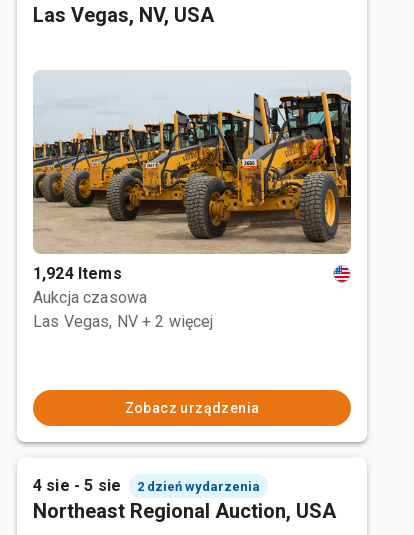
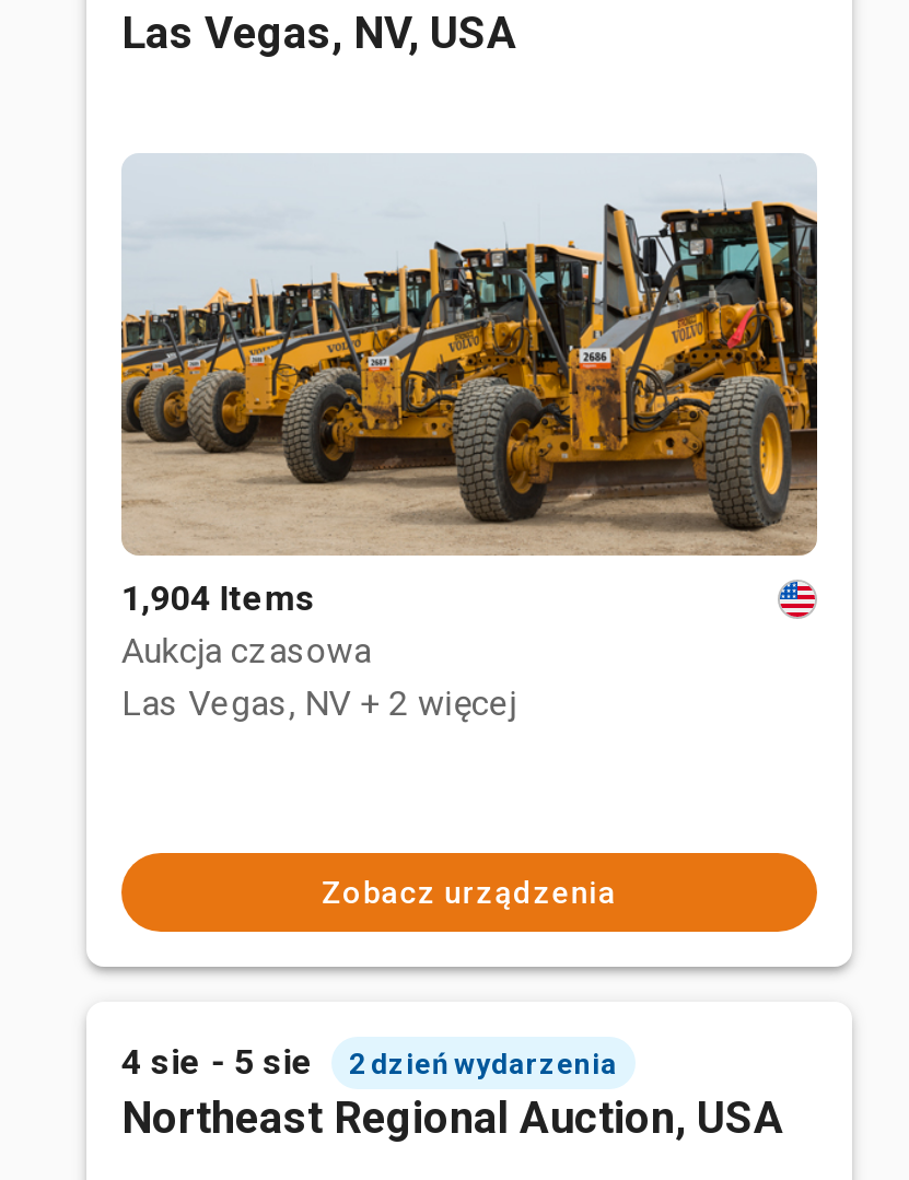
[33,264,122,283] 1,924 Items -> [121,577,315,619] 1,904 Items

